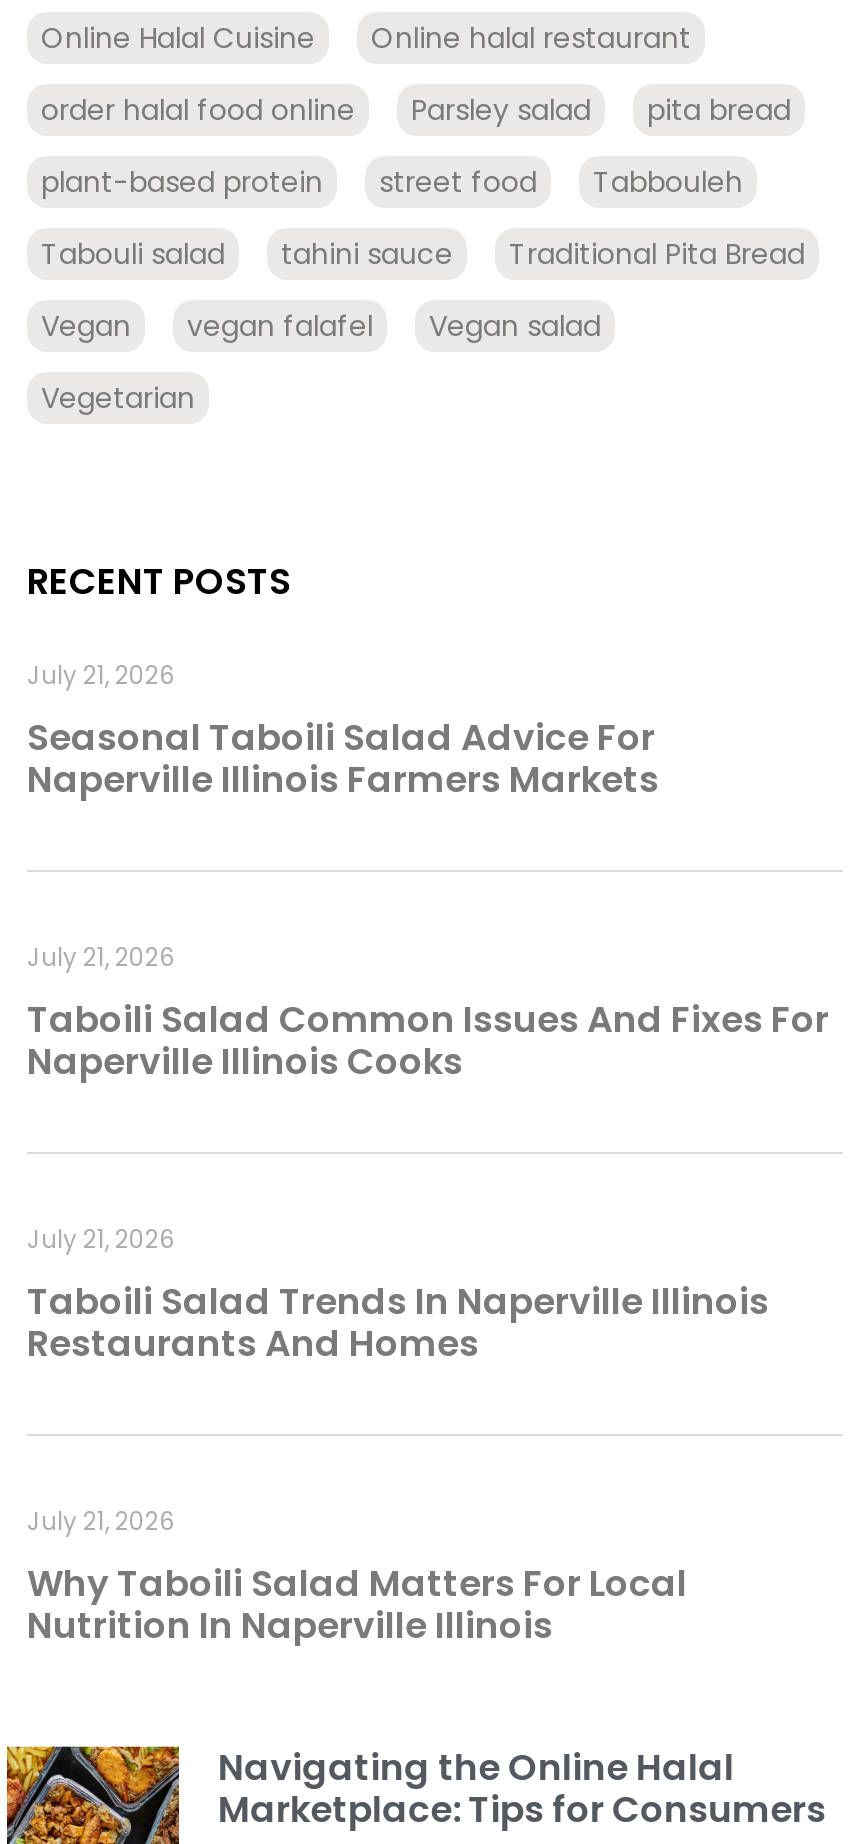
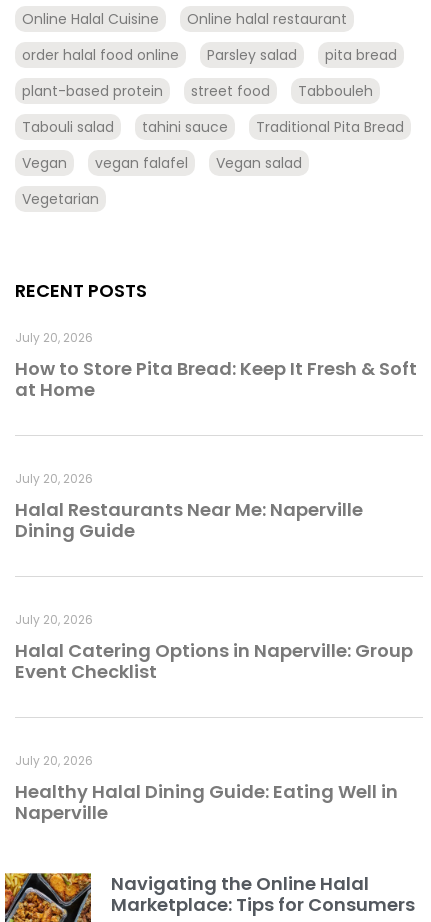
[27,658,175,692] July 21, 2026 -> [15,329,93,346] July 20, 2026
[27,712,659,804] Seasonal Taboili Salad Advice For | Naperville Illinois Farmers Markets -> [15,356,417,402] How to Store Pita Bread: Keep It Fresh & Soft | at Home
[27,940,175,974] July 21, 2026 -> [15,470,93,487] July 20, 2026
[27,994,829,1086] Taboili Salad Common Issues And Fixes For | Naperville Illinois Cooks -> [15,497,363,543] Halal Restaurants Near Me: Naperville | Dining Guide
[27,1222,175,1256] July 21, 2026 -> [15,611,93,628] July 20, 2026
[27,1276,769,1368] Taboili Salad Trends In Naperville Illinois | Restaurants And Homes -> [15,638,413,684] Halal Catering Options in Naperville: Group | Event Checklist
[27,1504,175,1538] July 21, 2026 -> [15,752,93,769] July 20, 2026
[27,1558,687,1650] Why Taboili Salad Matters For Local | Nutrition In Naperville Illinois -> [15,779,398,825] Healthy Halal Dining Guide: Eating Well in | Naperville

